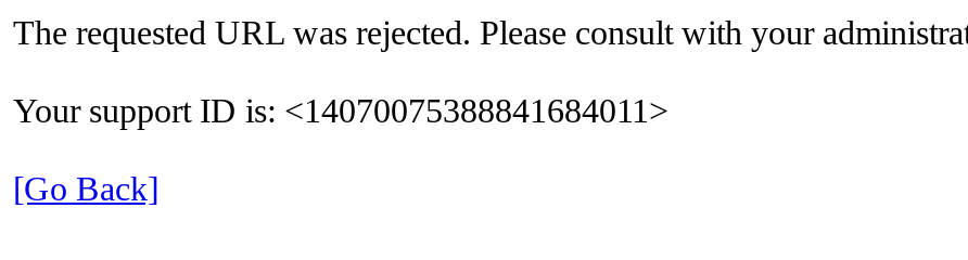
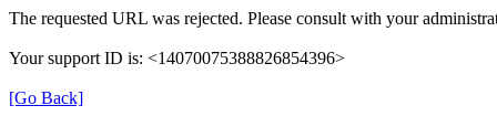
[13,92,668,129] Your support ID is: <14070075388841684011> -> [9,49,345,67] Your support ID is: <14070075388826854396>

